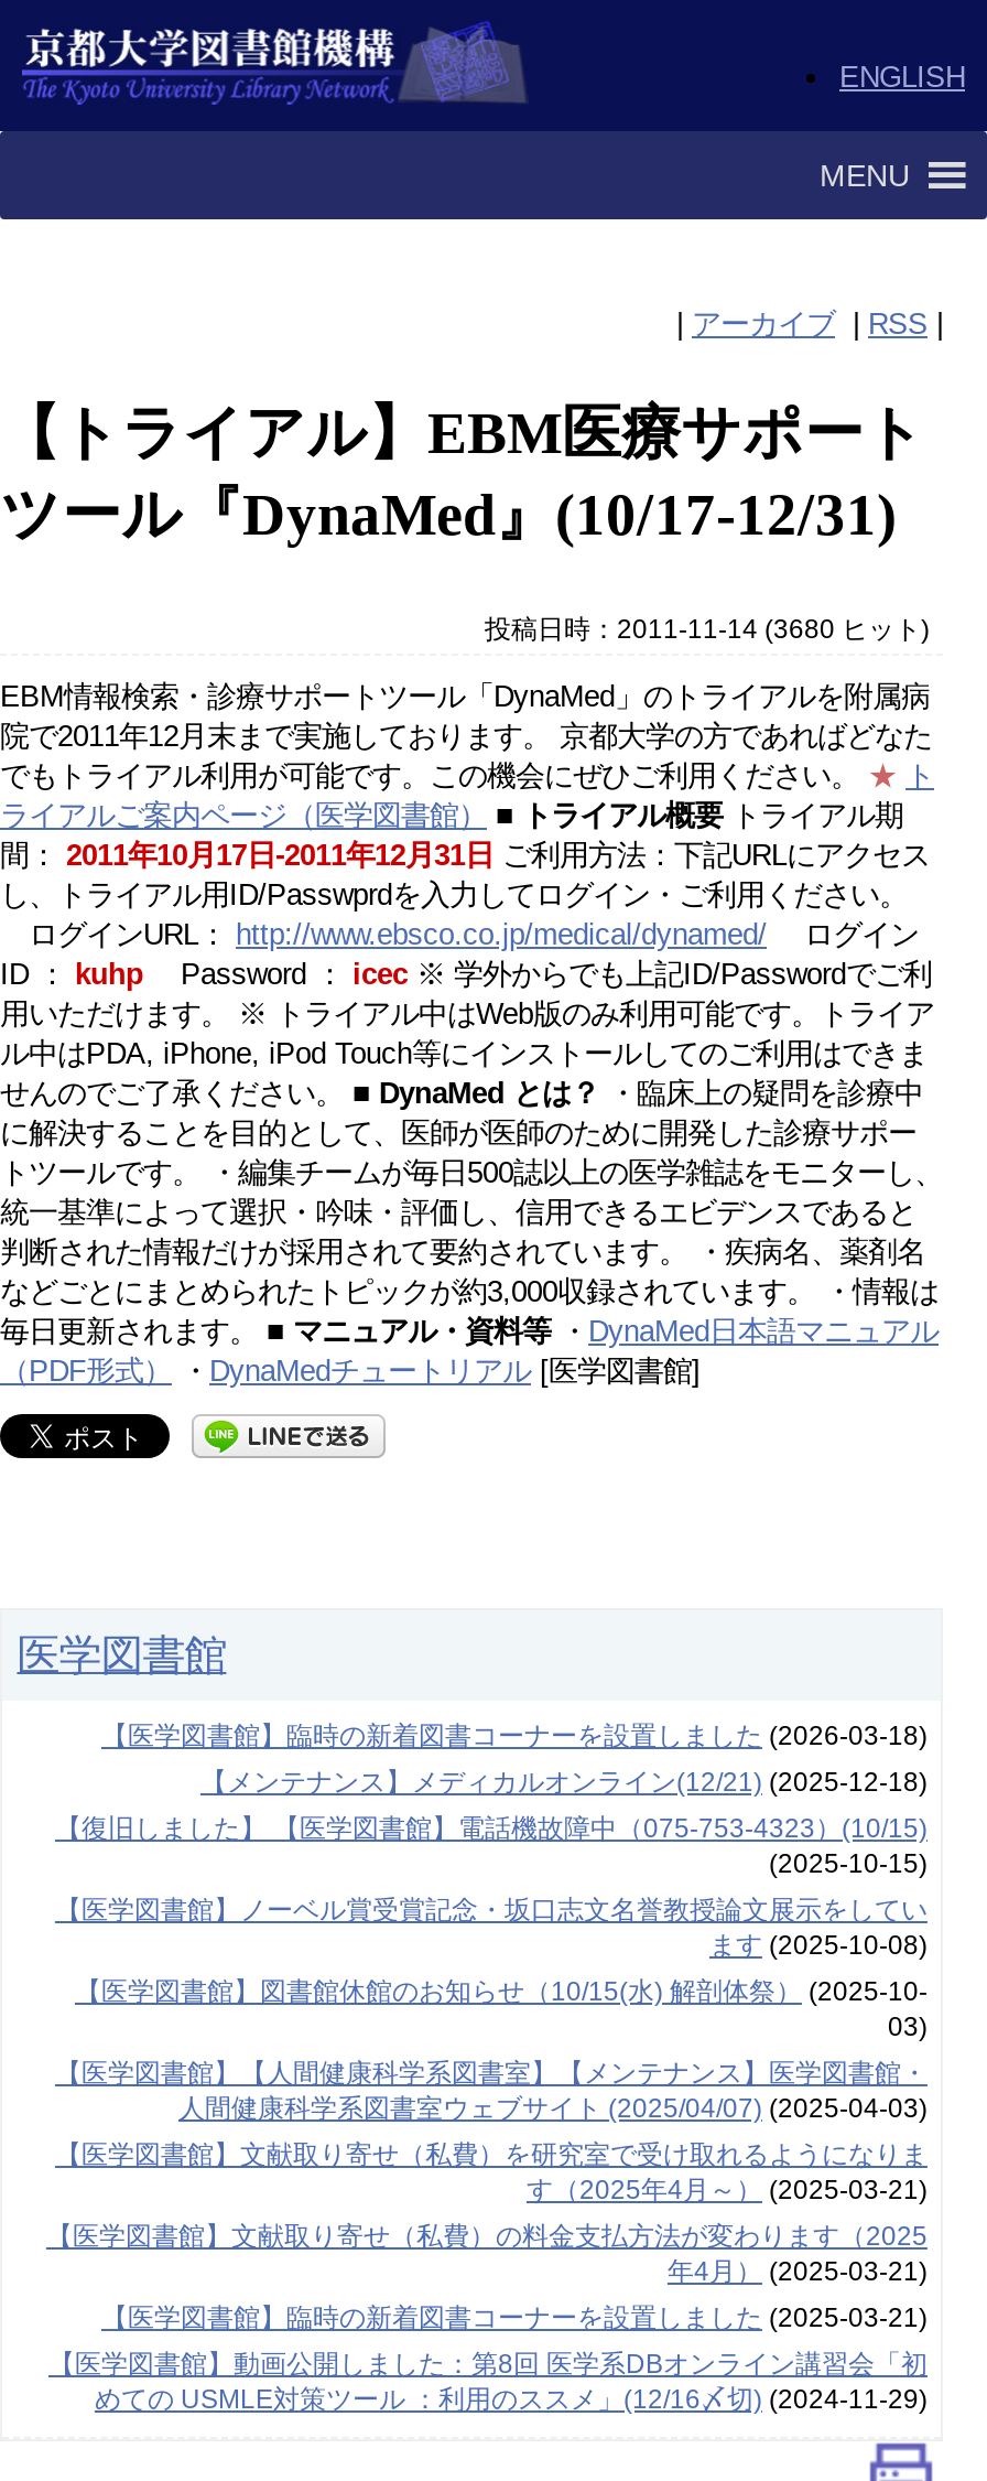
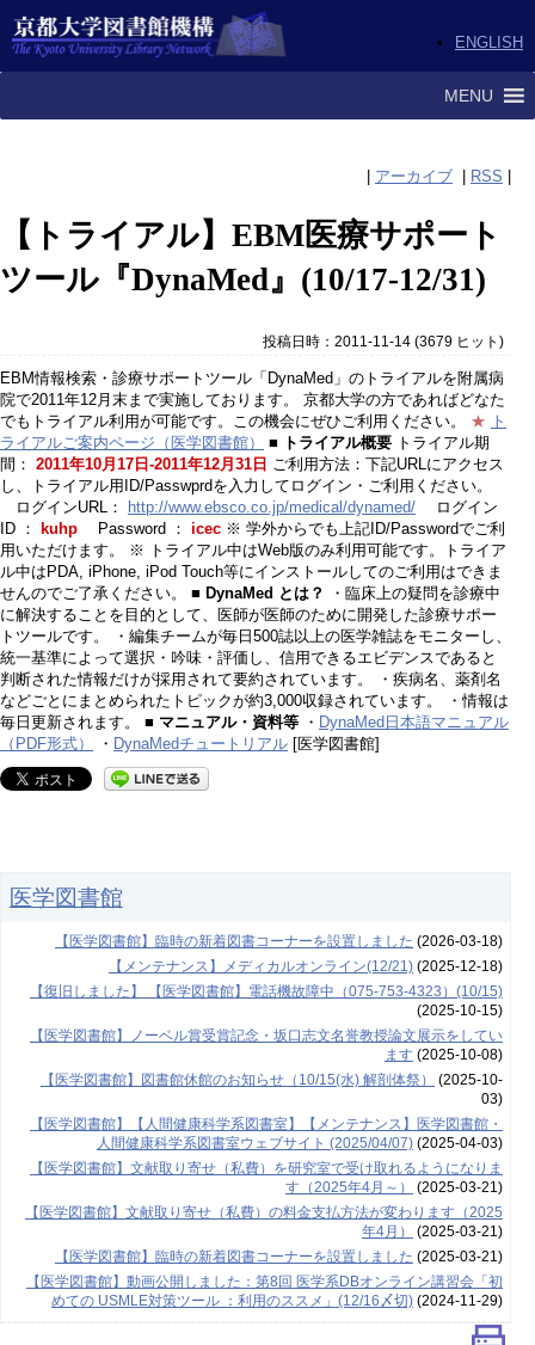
[478,613,930,644] 投稿日時：2011-11-14 (3680 ヒット) -> [259,333,504,350] 投稿日時：2011-11-14 (3679 ヒット)

